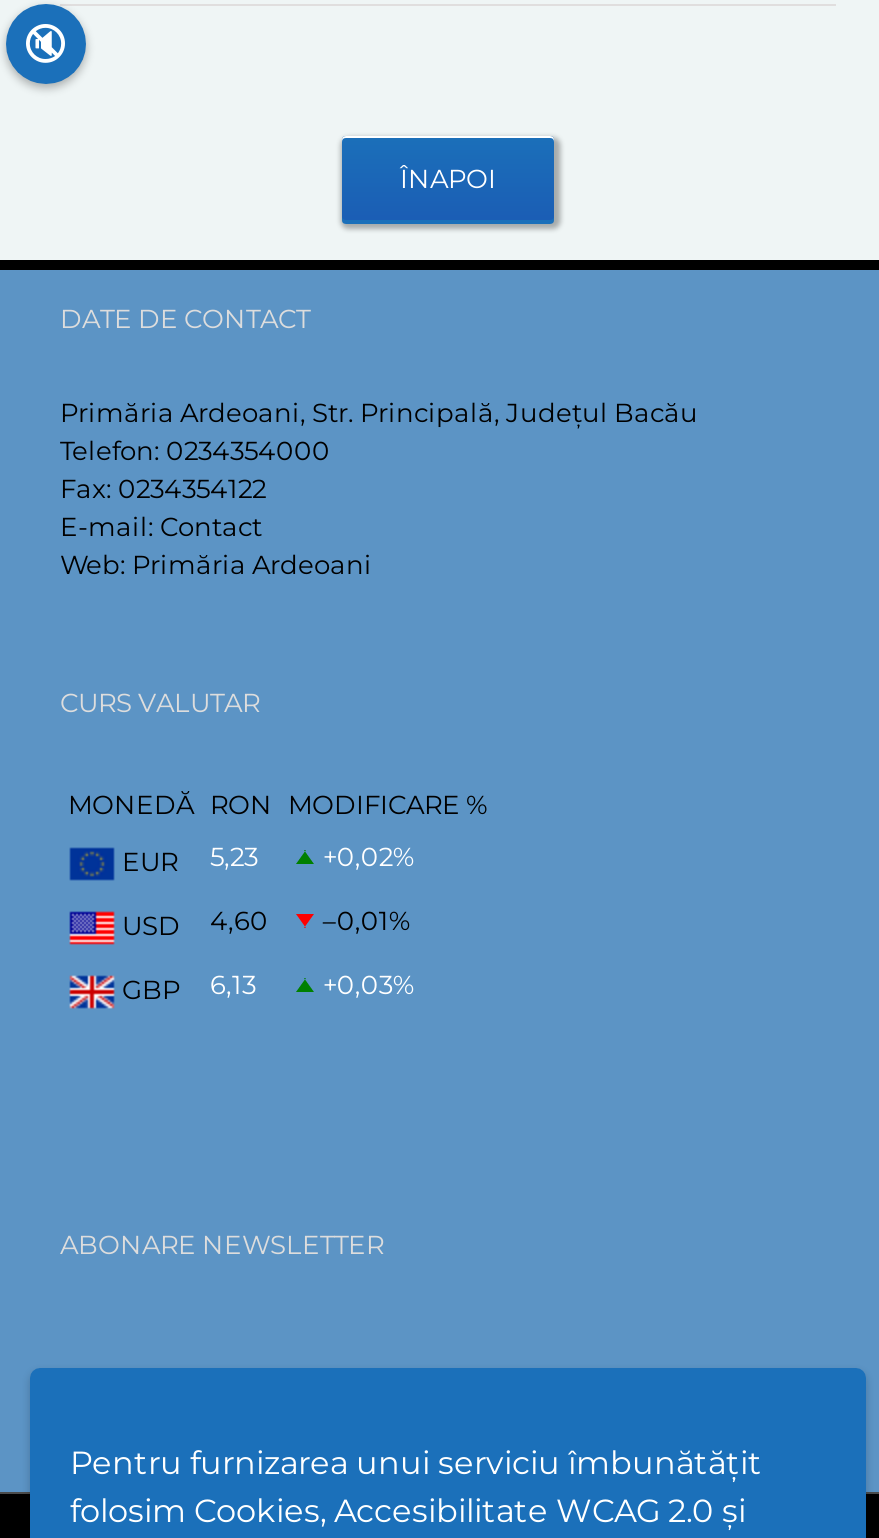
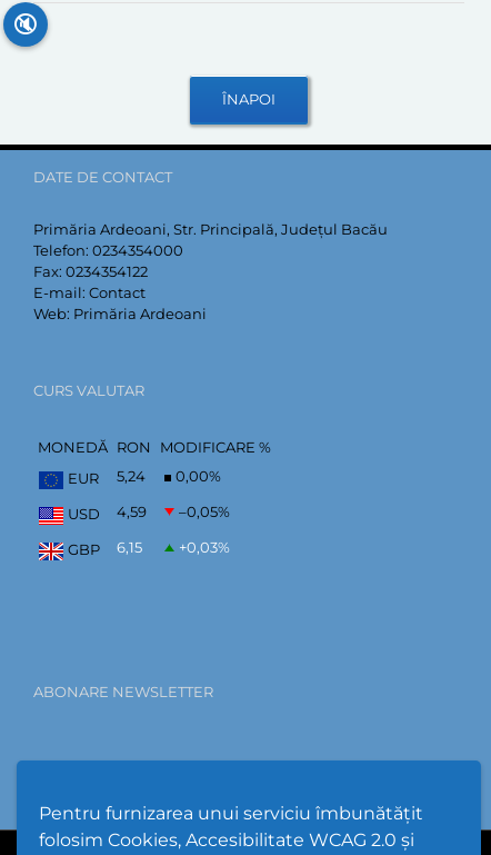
[210,840,258,872] 5,23 -> [117,467,146,485] 5,24
[323,840,415,872] +0,02% -> [175,467,221,485] 0,00%
[210,904,268,936] 4,60 -> [117,503,147,520] 4,59
[323,904,411,936] –0,01% -> [179,503,230,520] –0,05%
[116,968,256,1005] GBP 6,13 -> [64,538,142,559] GBP 6,15

